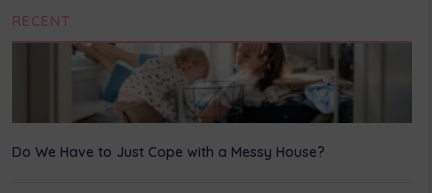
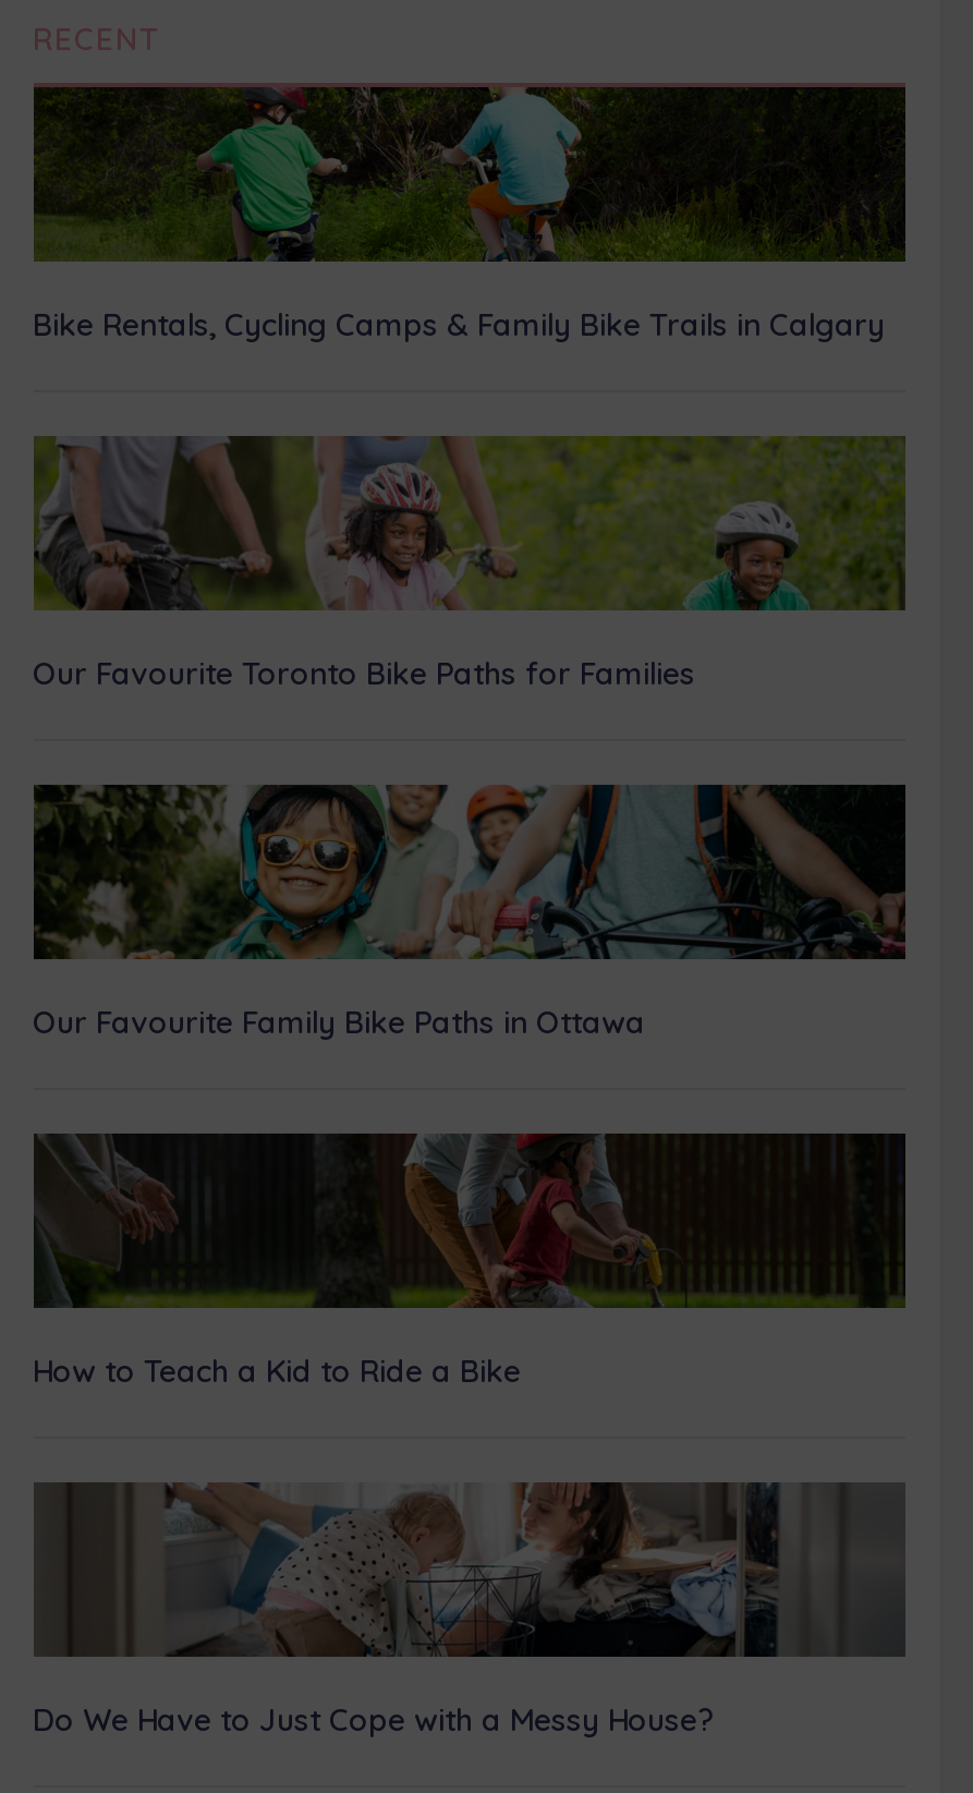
none -> [32,434,908,694] [image] | Our Favourite Toronto Bike Paths for Families
none -> [32,783,908,1043] [image] | Our Favourite Family Bike Paths in Ottawa
none -> [32,1131,908,1391] [image] | How to Teach a Kid to Ride a Bike
none -> [33,85,905,345] [image] | Bike Rentals, Cycling Camps & Family Bike Trails in Calgary

